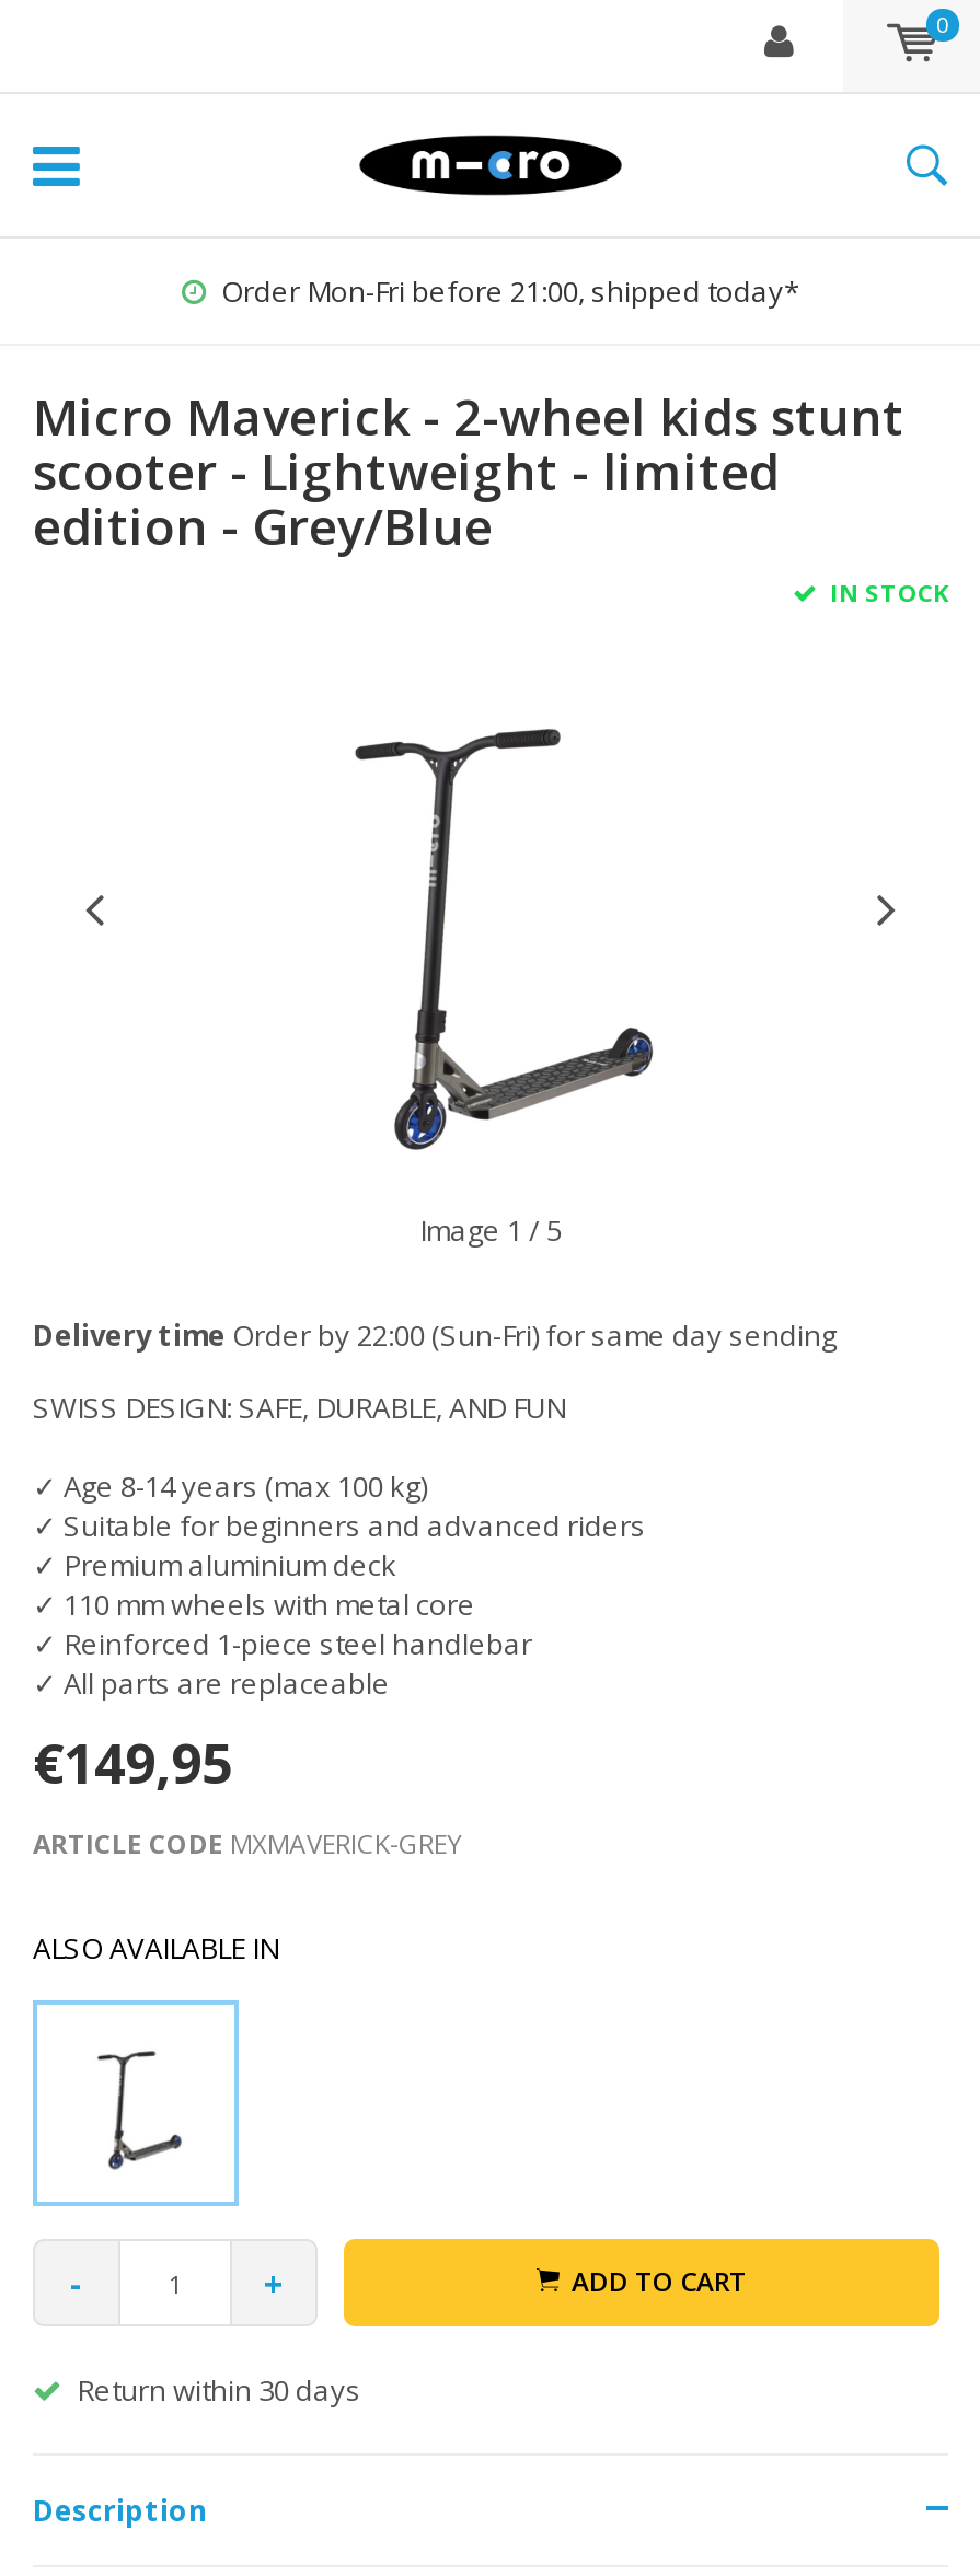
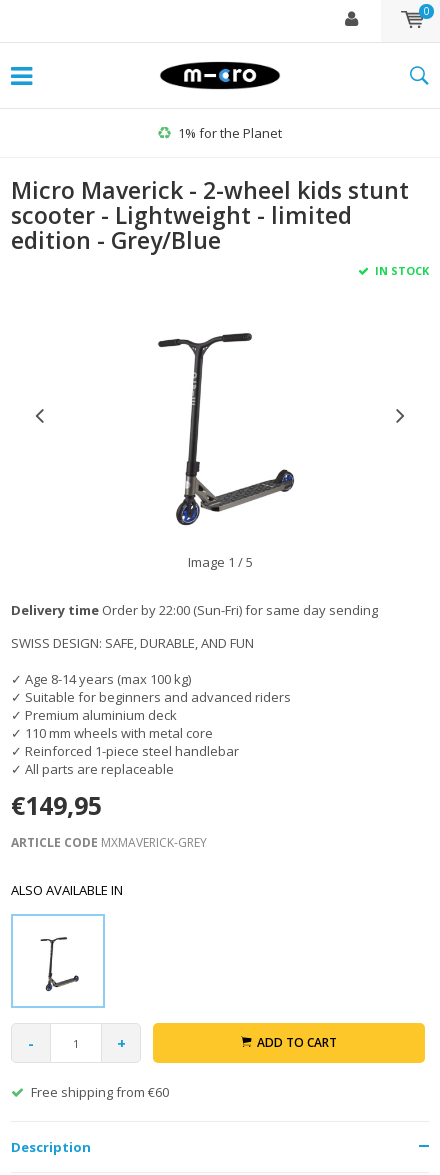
[221,271,799,311] Order Mon-Fri before 21:00, shipped today* -> [178,124,282,142] 1% for the Planet
[77,2370,361,2410] Return within 30 days -> [31,1083,169,1101] Free shipping from €60

